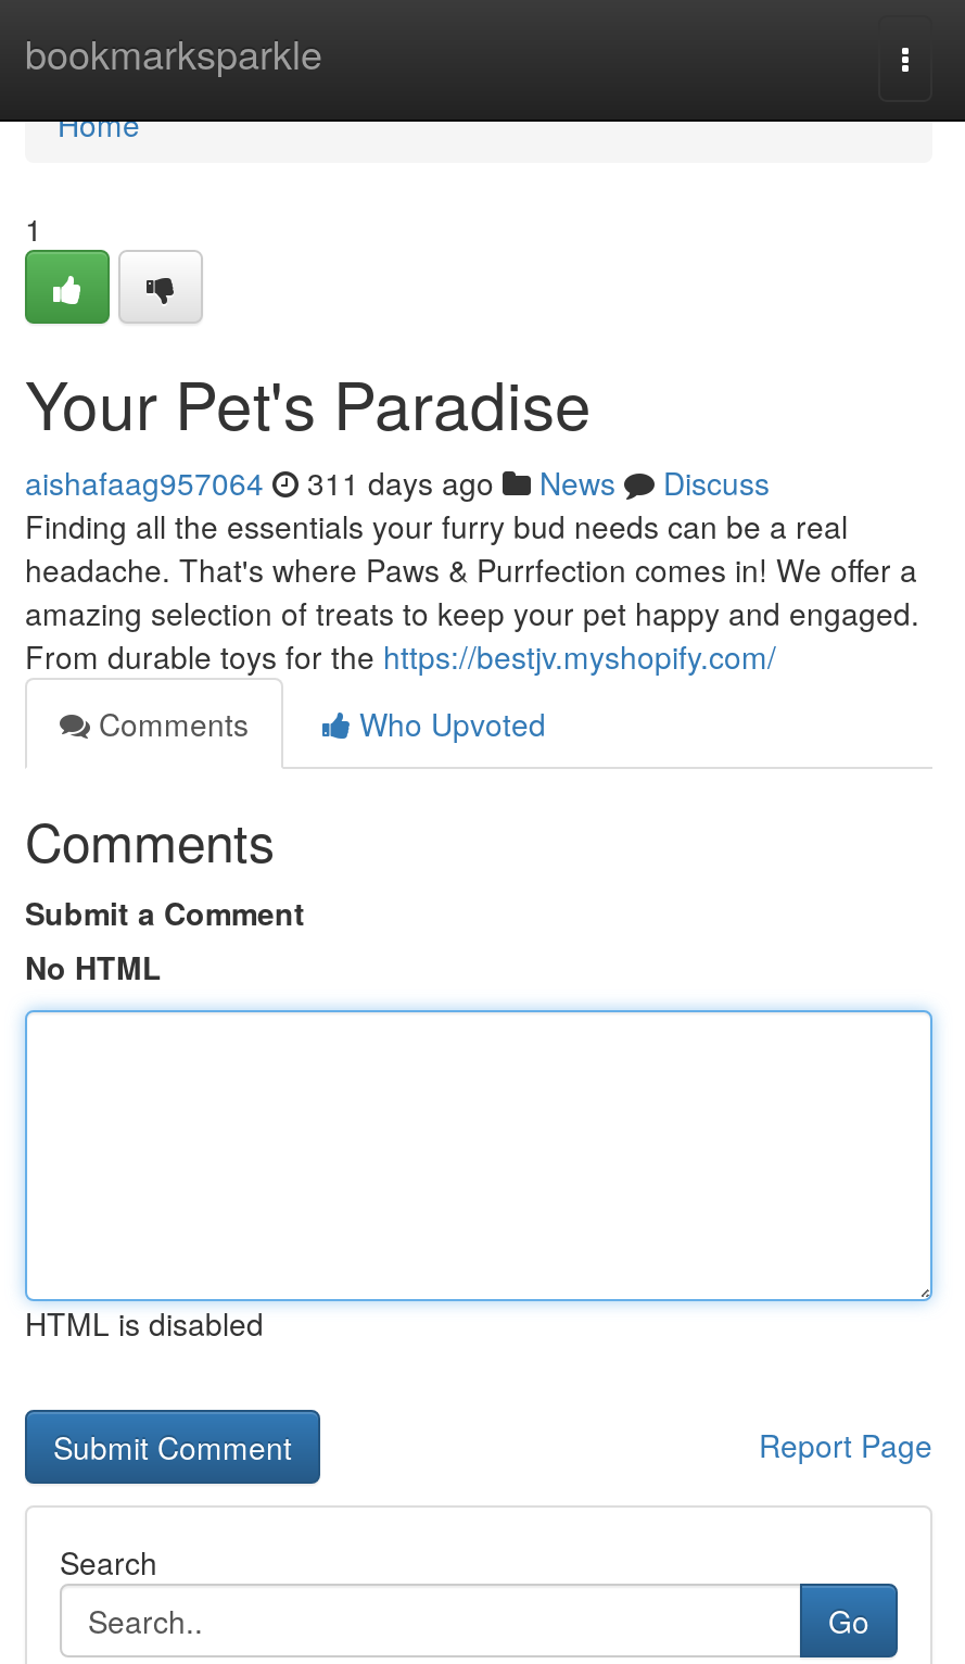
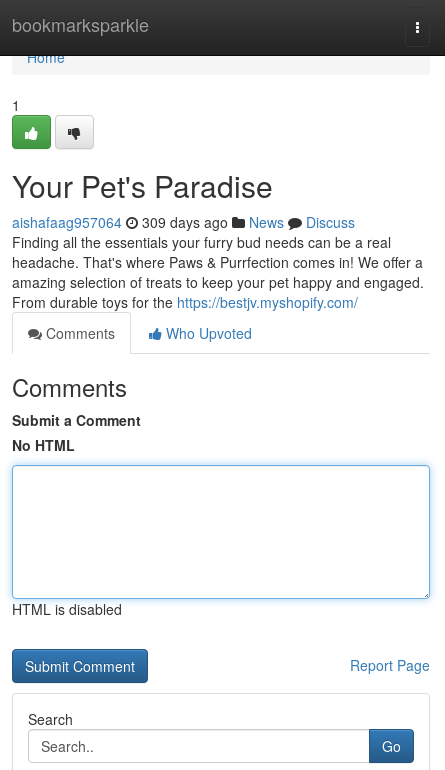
[25,461,770,504] aishafaag957064 311 days ago News Discuss -> [12,212,355,232] aishafaag957064 309 days ago News Discuss

